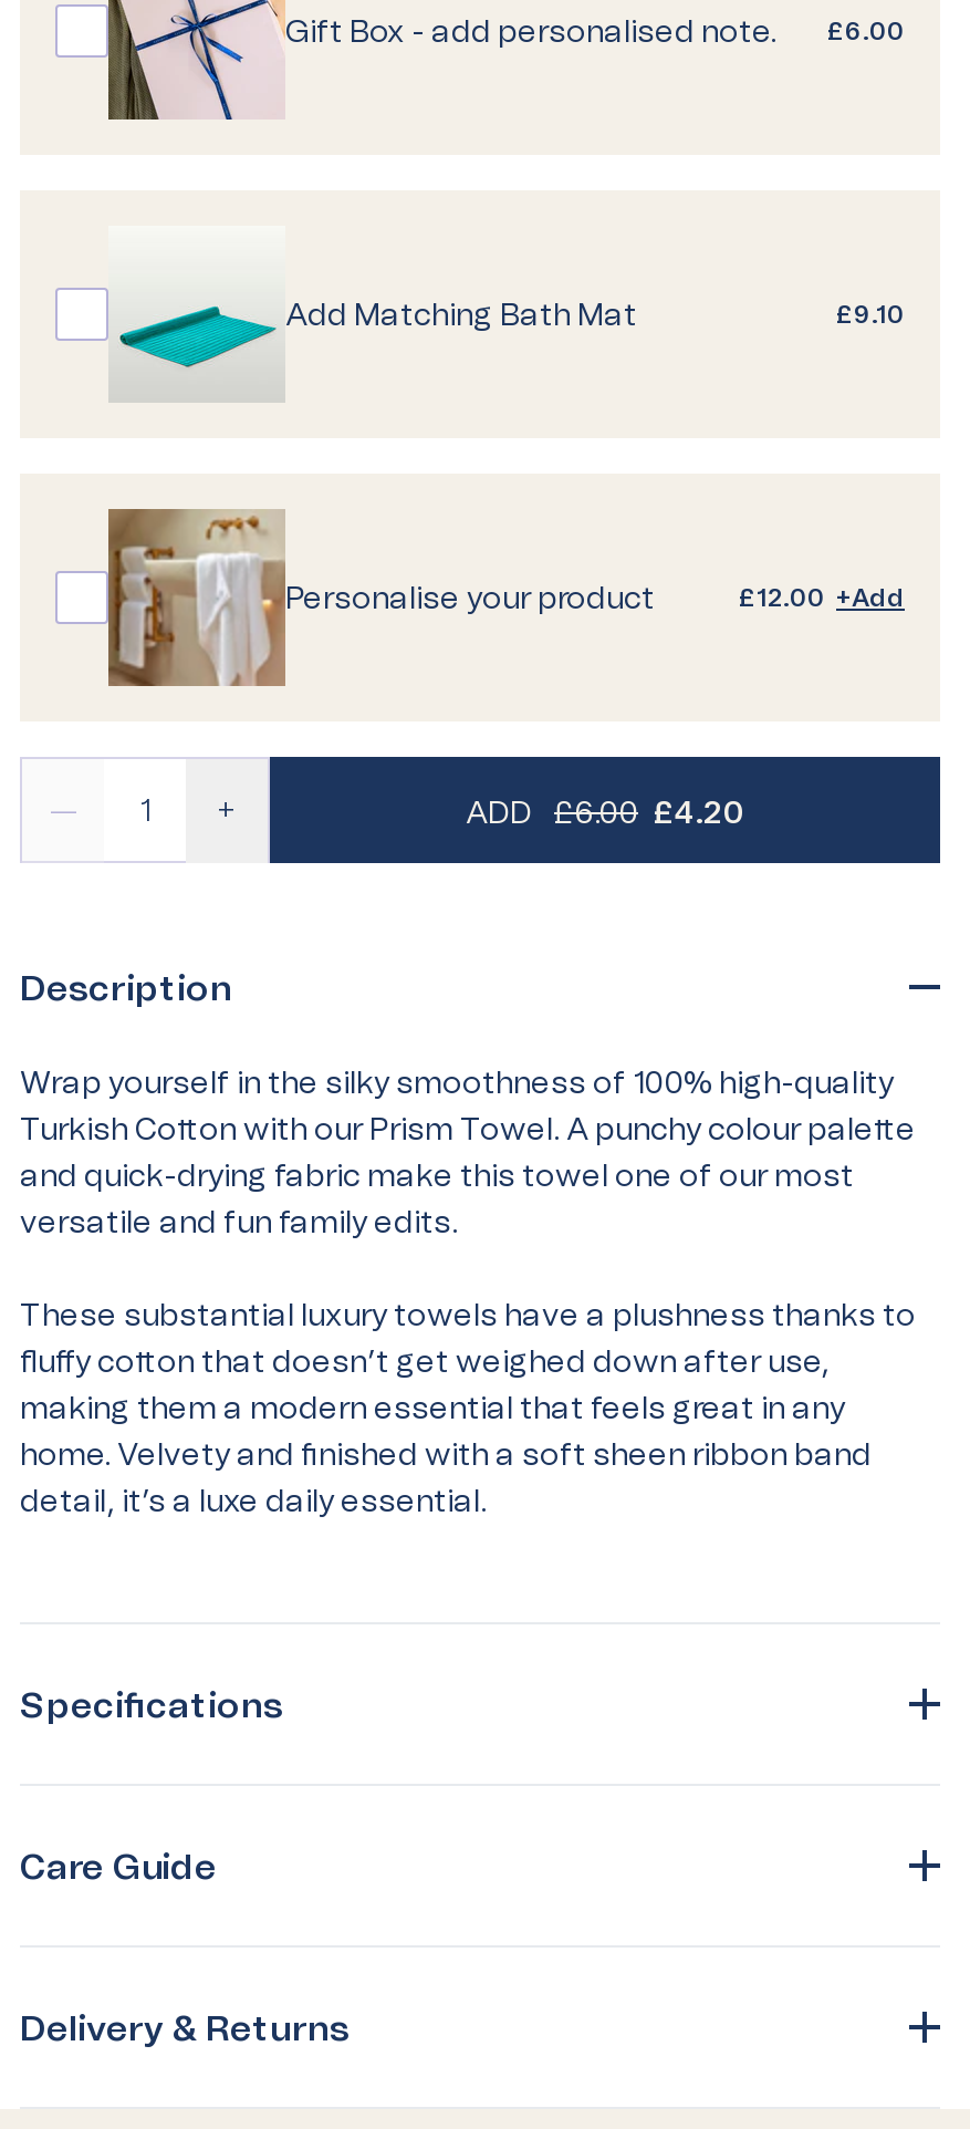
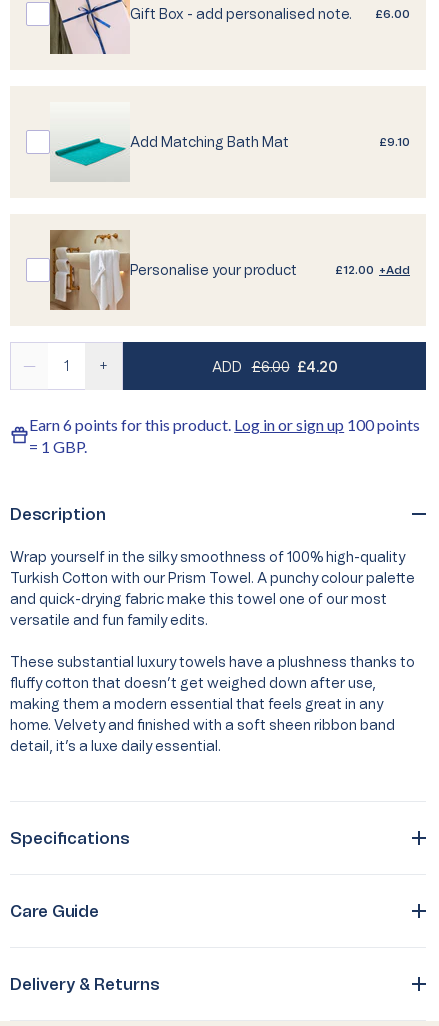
none -> [29,415,420,456] Earn 6 points for this product. Log in or sign up 100 points | = 1 GBP.

